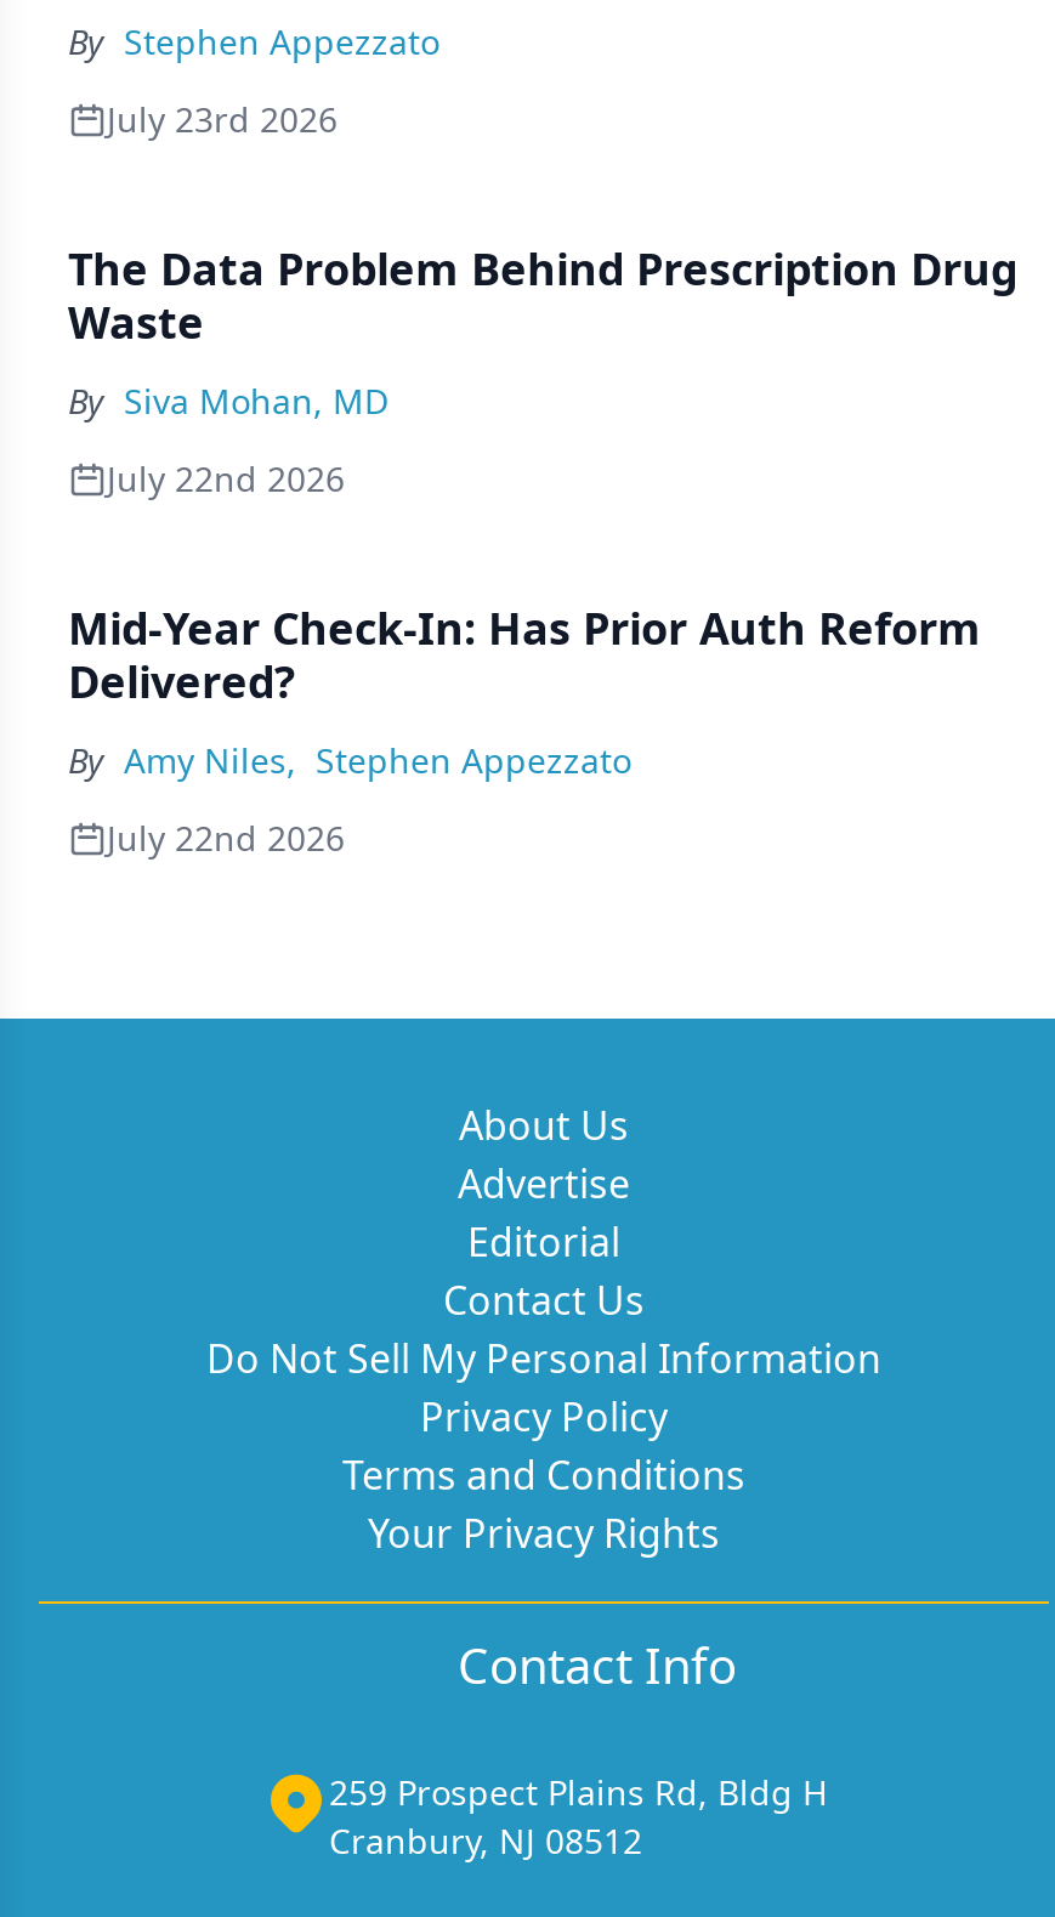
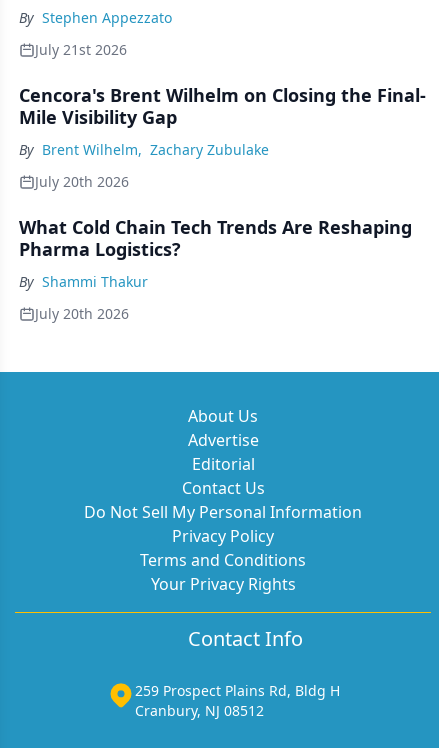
[107,96,338,142] July 23rd 2026 -> [35,40,127,59] July 21st 2026
[68,239,1017,351] The Data Problem Behind Prescription Drug | Waste -> [19,83,426,129] Cencora's Brent Wilhelm on Closing the Final- | Mile Visibility Gap
[68,378,388,424] By Siva Mohan, MD -> [19,140,269,159] By Brent Wilhelm, Zachary Zubulake
[107,455,345,501] July 22nd 2026 -> [35,172,129,191] July 20th 2026
[68,599,981,710] Mid-Year Check-In: Has Prior Auth Reform | Delivered? -> [19,215,412,261] What Cold Chain Tech Trends Are Reshaping | Pharma Logistics?
[68,737,631,783] By Amy Niles, Stephen Appezzato -> [19,272,148,291] By Shammi Thakur
[107,815,345,861] July 22nd 2026 -> [35,304,129,323] July 20th 2026

